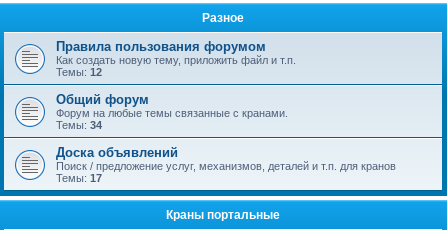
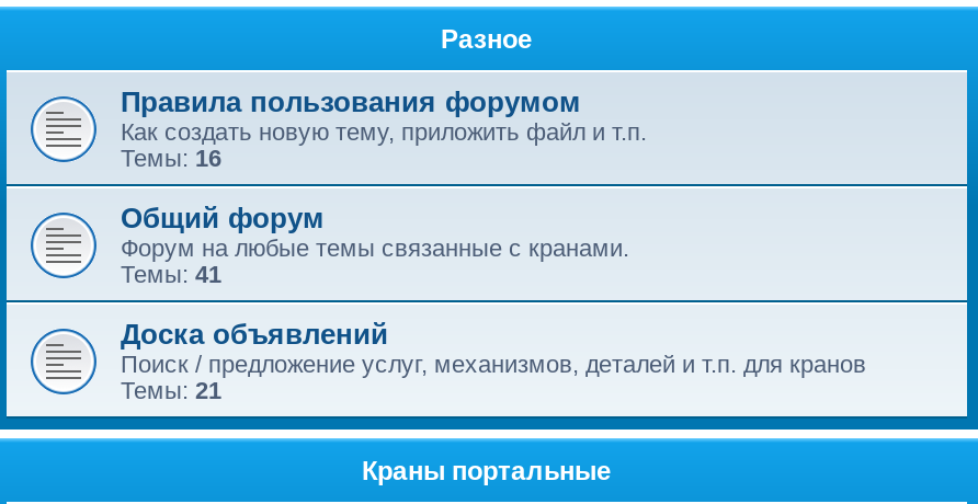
[56,66,102,78] Темы: 12 -> [121,145,221,171] Темы: 16
[56,119,102,131] Темы: 34 -> [121,261,221,287] Темы: 41
[56,172,102,184] Темы: 17 -> [121,377,221,403] Темы: 21

